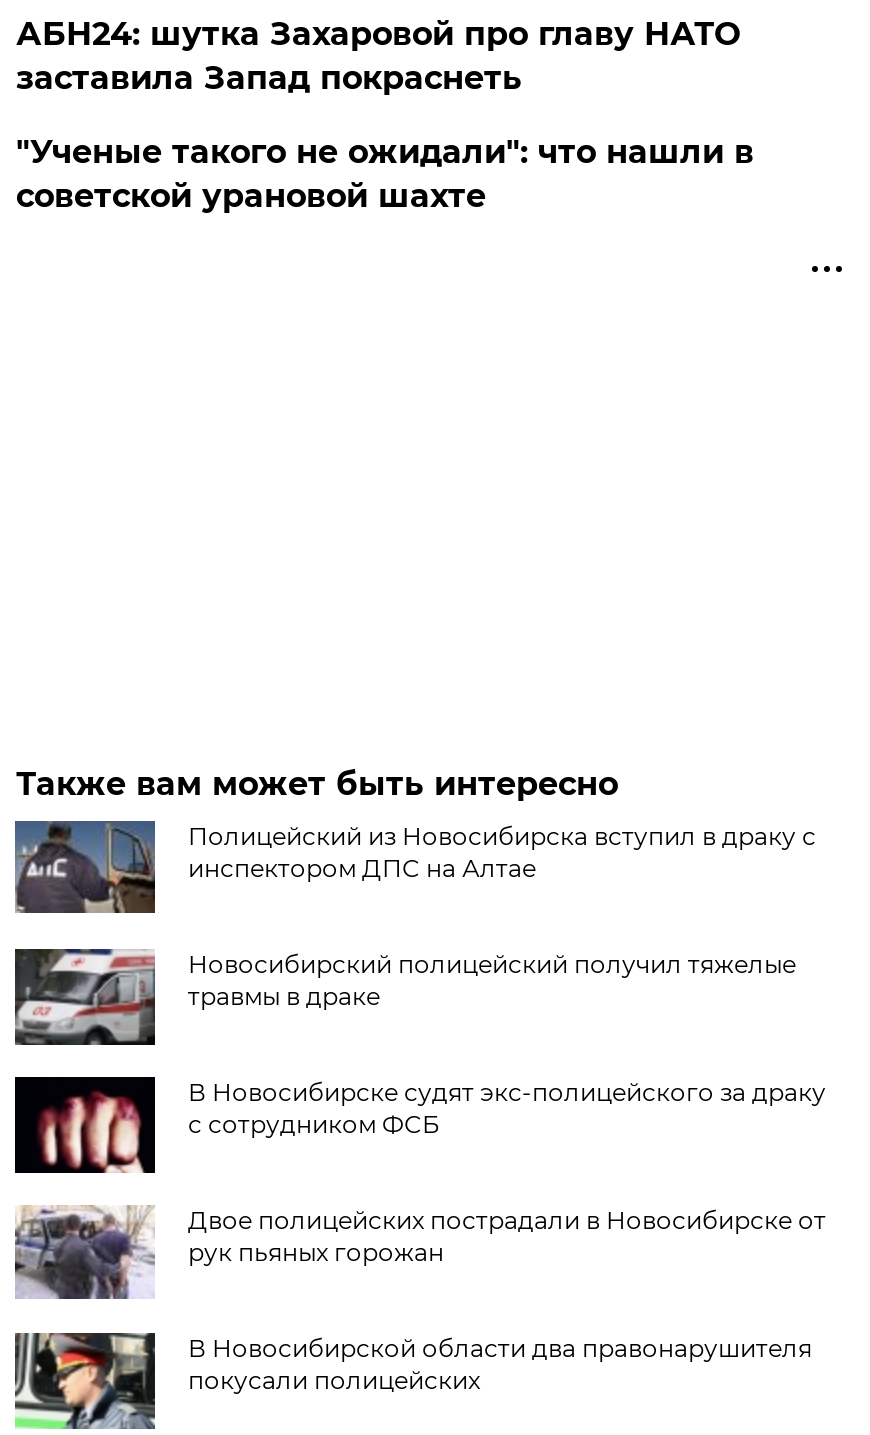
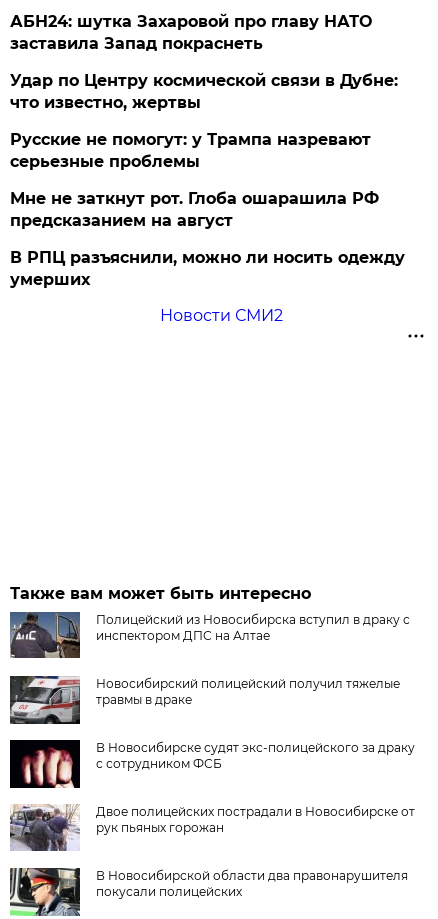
[16,133,754,215] "Ученые такого не ожидали": что нашли в | советской урановой шахте -> [10,71,405,325] Удар по Центру космической связи в Дубне: | что известно, жертвы | Русские не помогут: у Трампа назревают | серьезные проблемы | Мне не заткнут рот. Глоба ошарашила РФ | предсказанием на август | В РПЦ разъяснили, можно ли носить одежду | умерших | Новости СМИ2

